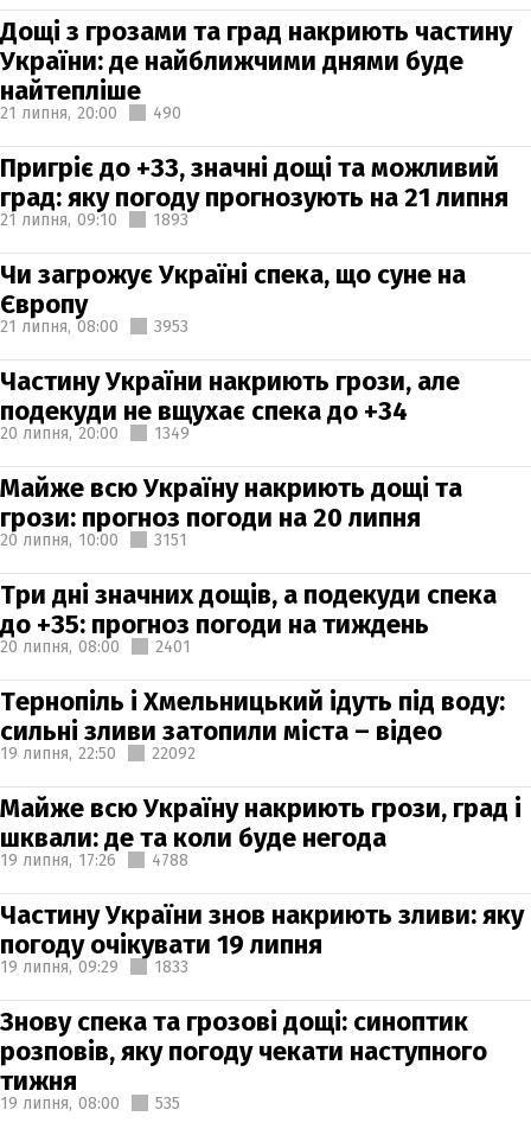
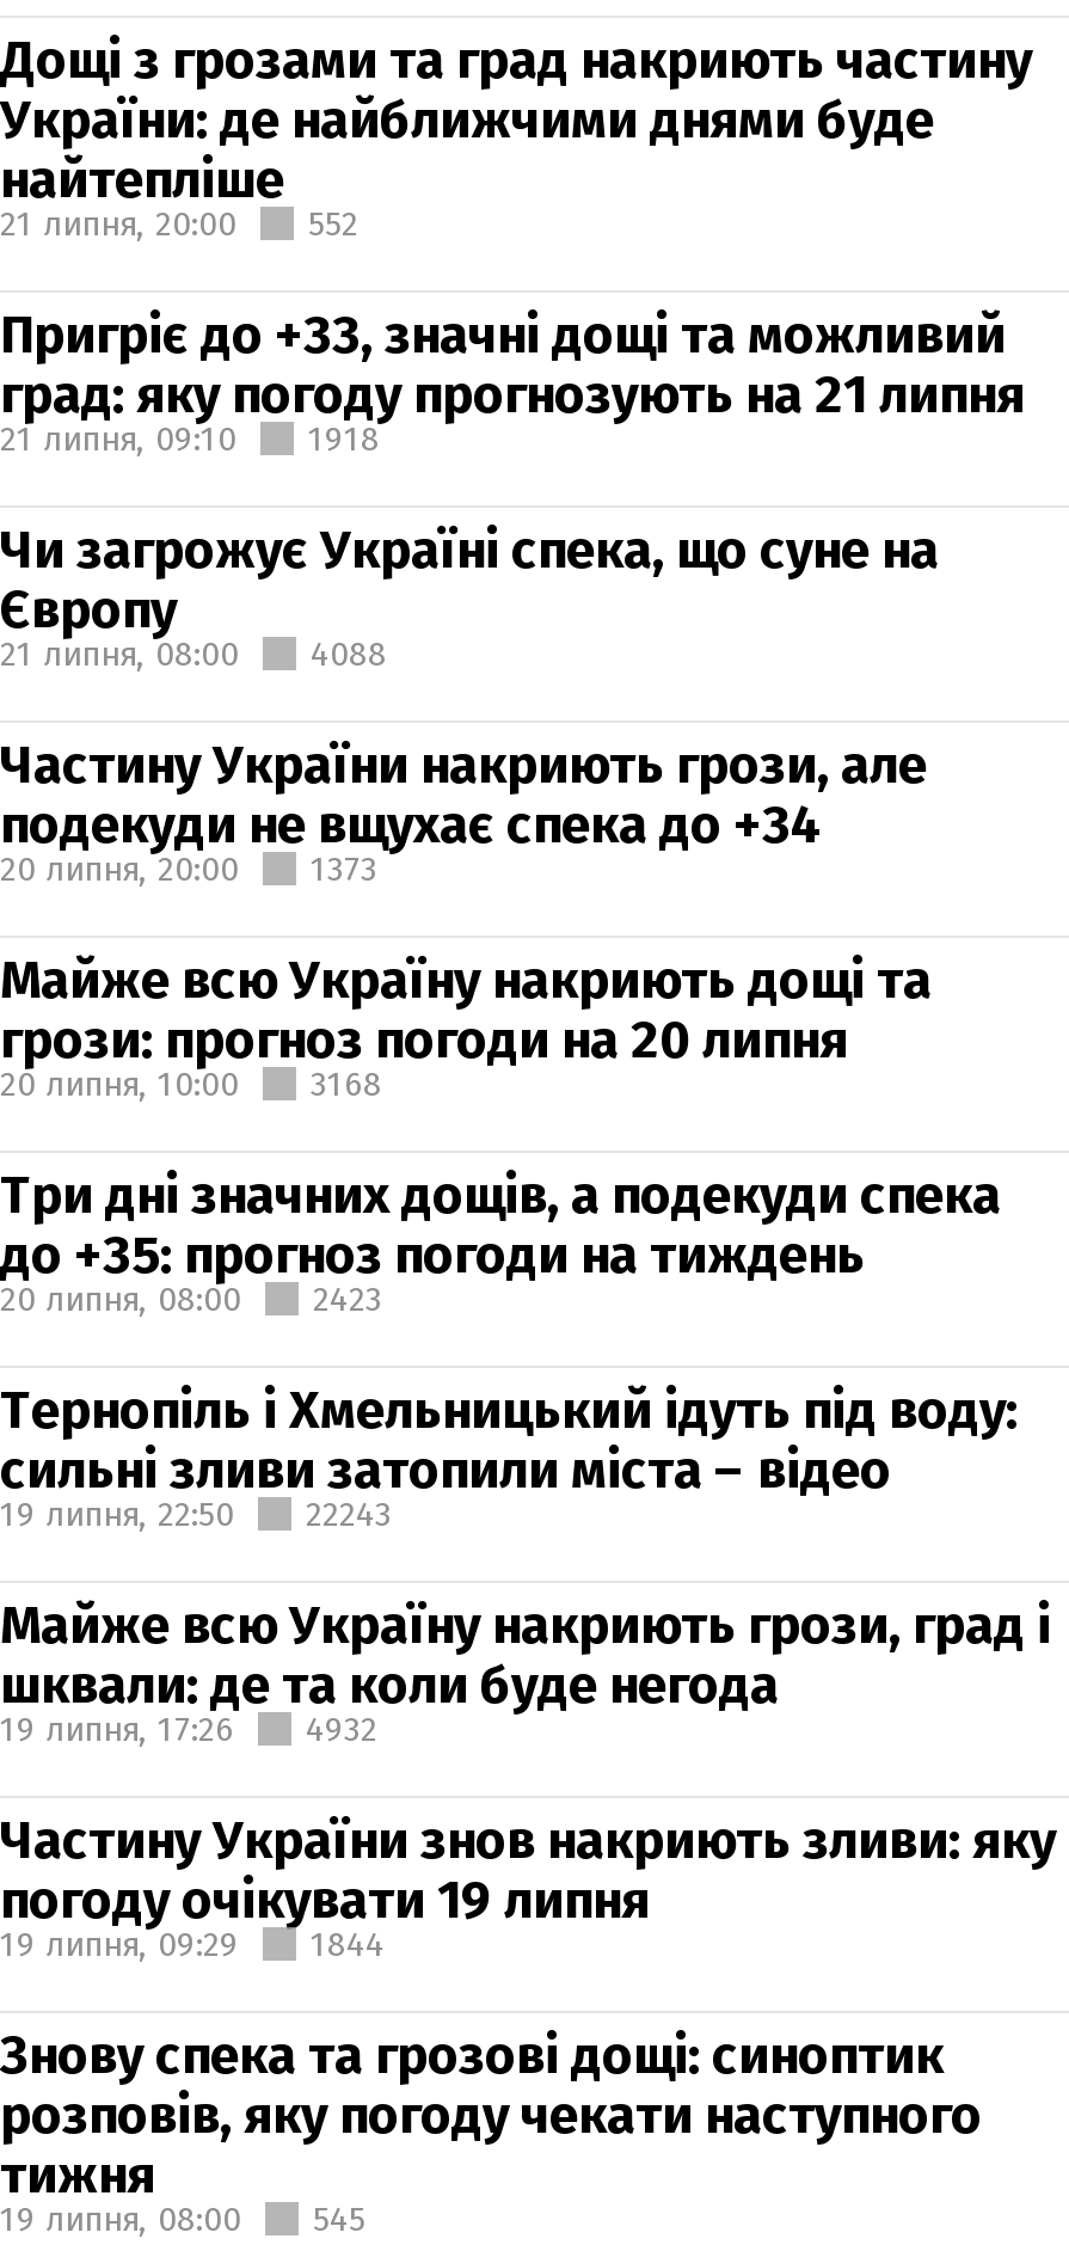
[0,103,181,123] 21 липня, 20:00 490 -> [0,203,358,244] 21 липня, 20:00 552
[153,209,188,229] 1893 -> [308,418,380,459] 1918
[0,316,188,336] 21 липня, 08:00 3953 -> [0,633,387,674] 21 липня, 08:00 4088
[0,423,190,443] 20 липня, 20:00 1349 -> [0,848,377,889] 20 липня, 20:00 1373
[0,530,187,550] 20 липня, 10:00 3151 -> [0,1063,382,1104] 20 липня, 10:00 3168
[0,636,191,656] 20 липня, 08:00 2401 -> [0,1278,382,1319] 20 липня, 08:00 2423
[0,743,196,763] 19 липня, 22:50 22092 -> [0,1493,392,1534] 19 липня, 22:50 22243
[0,850,188,870] 19 липня, 17:26 4788 -> [0,1709,377,1749] 19 липня, 17:26 4932
[0,956,188,977] 19 липня, 09:29 1833 -> [0,1924,385,1964] 19 липня, 09:29 1844
[0,1093,180,1113] 19 липня, 08:00 535 -> [0,2198,365,2239] 19 липня, 08:00 545

